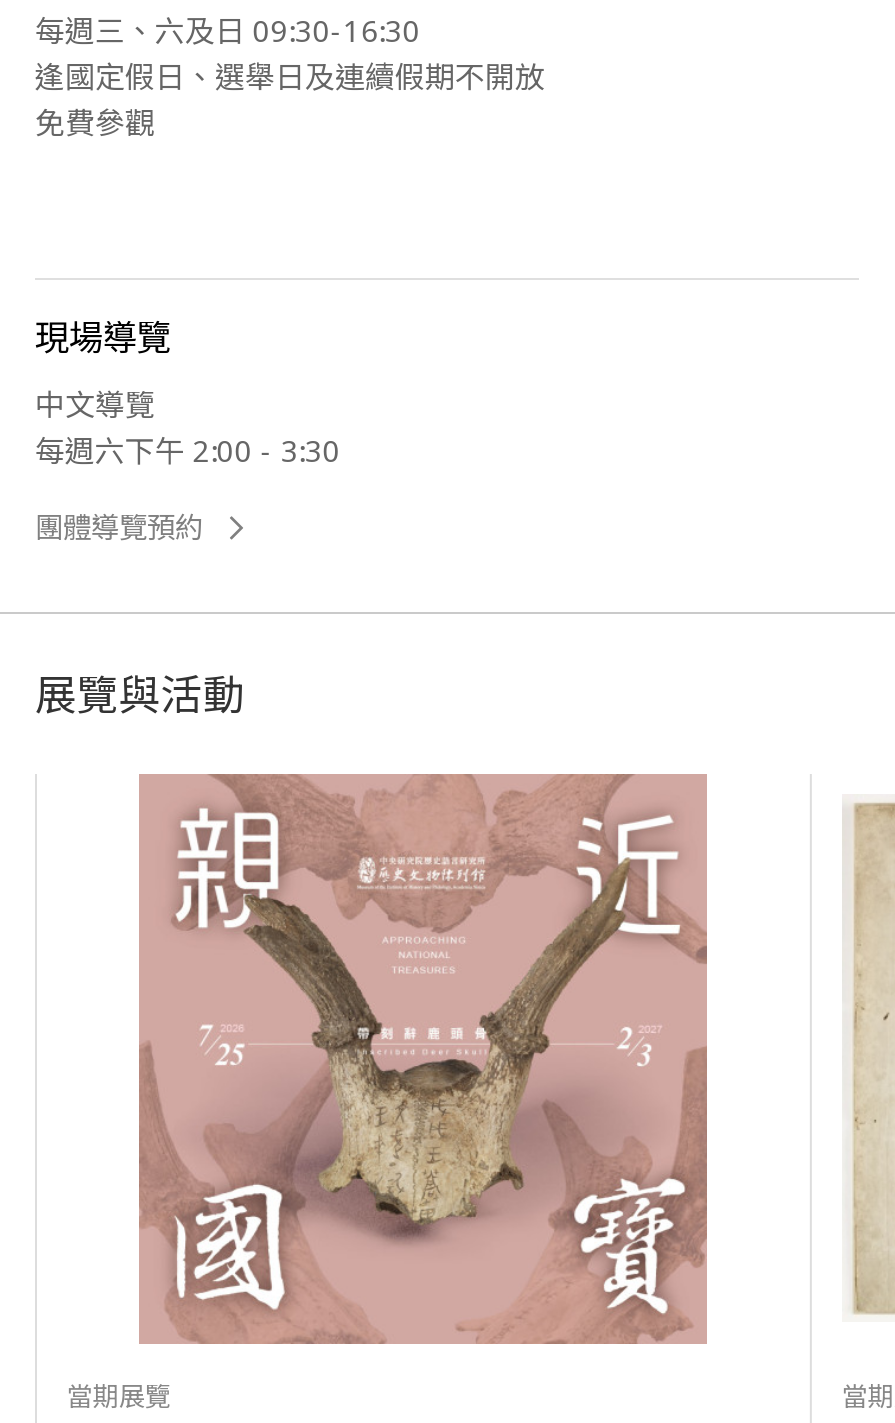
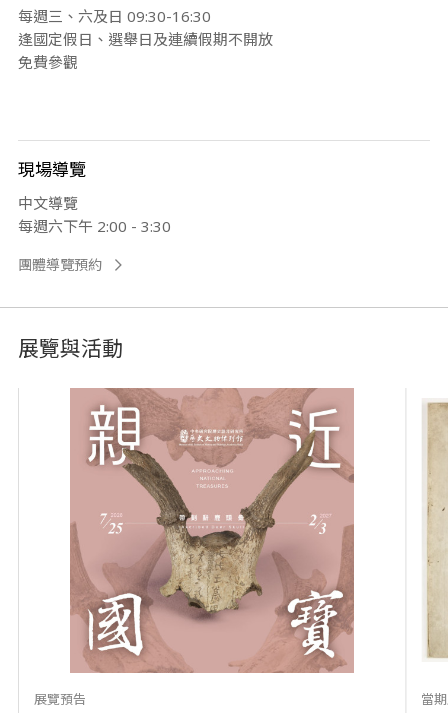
[67,1378,171,1414] 當期展覽 -> [34,690,86,708] 展覽預告

